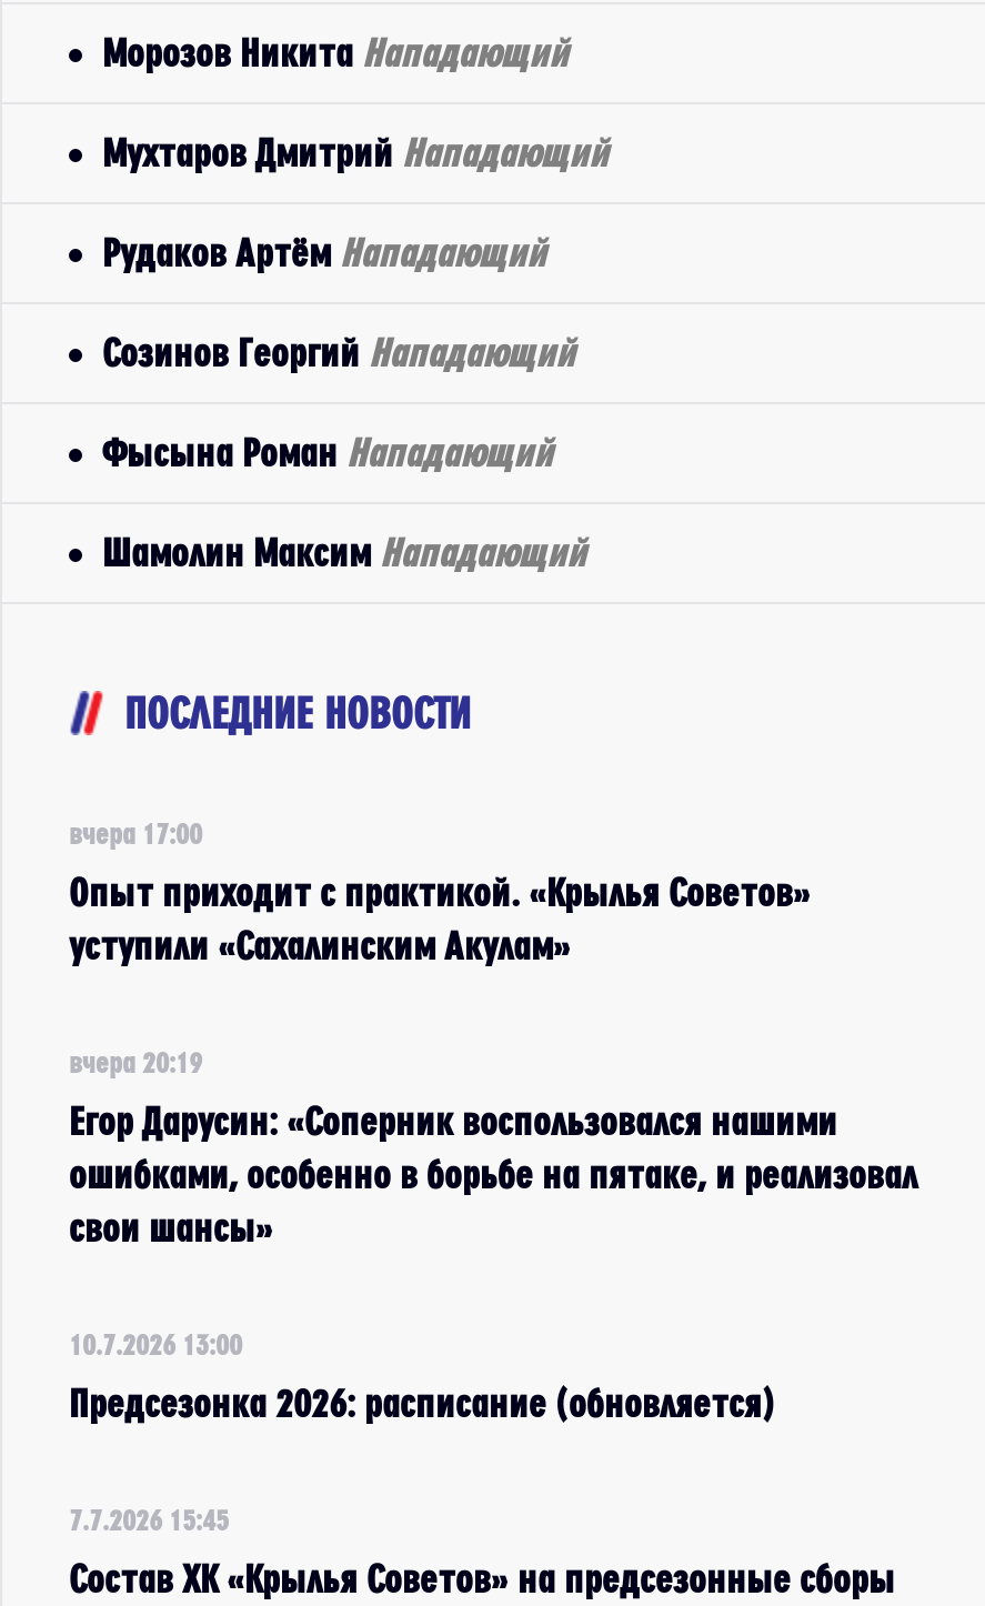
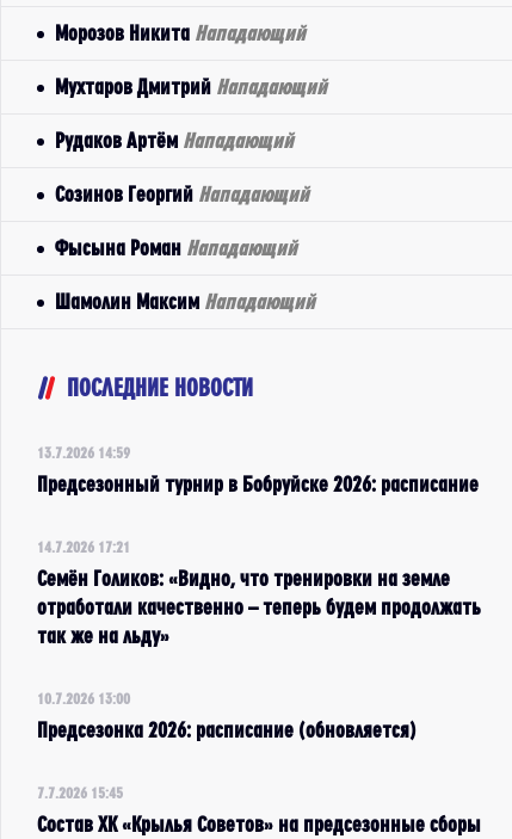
[69,817,202,849] вчера 17:00 -> [37,444,130,461] 13.7.2026 14:59
[69,871,811,966] Опыт приходит с практикой. «Крылья Советов» | уступили «Сахалинским Акулам» -> [37,473,479,495] Предсезонный турнир в Бобруйске 2026: расписание
[69,1046,202,1077] вчера 20:19 -> [37,538,130,555] 14.7.2026 17:21
[69,1100,917,1248] Егор Дарусин: «Соперник воспользовался нашими | ошибками, особенно в борьбе на пятаке, и реализовал | свои шансы» -> [37,567,481,647] Семён Голиков: «Видно, что тренировки на земле | отработали качественно – теперь будем продолжать | так же на льду»

